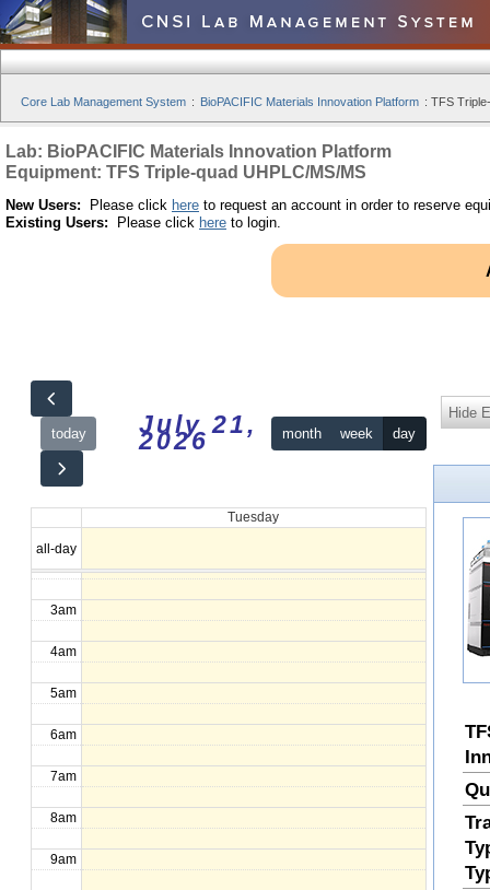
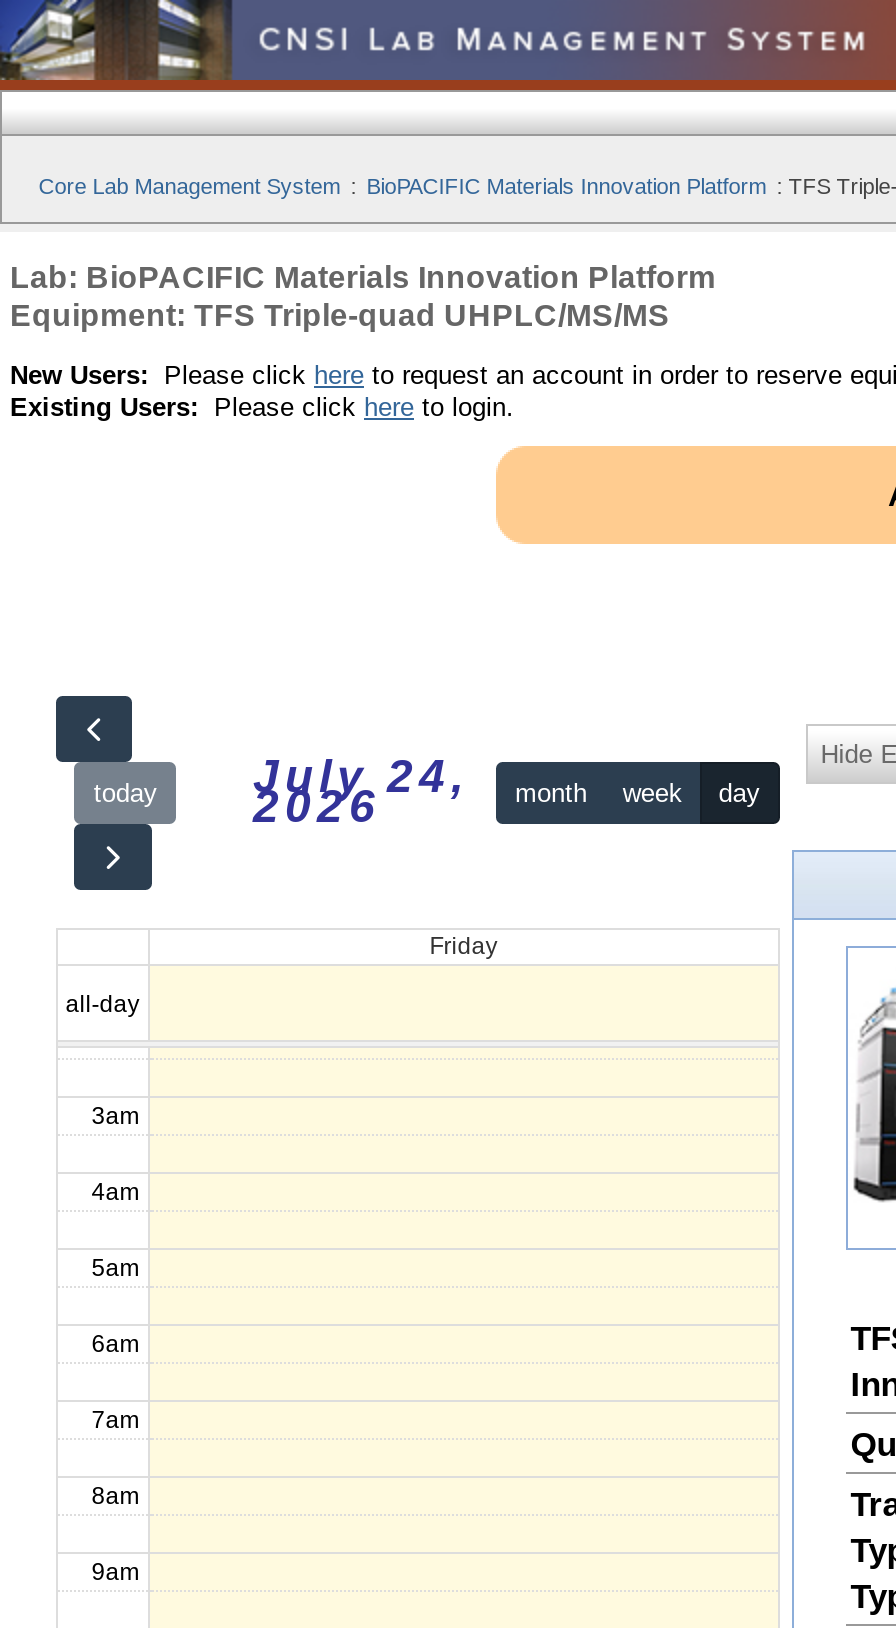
[138,410,416,442] July 21, month week day -> [253,751,761,808] July 24, month week day
[228,510,279,525] Tuesday -> [429,933,497,961] Friday

